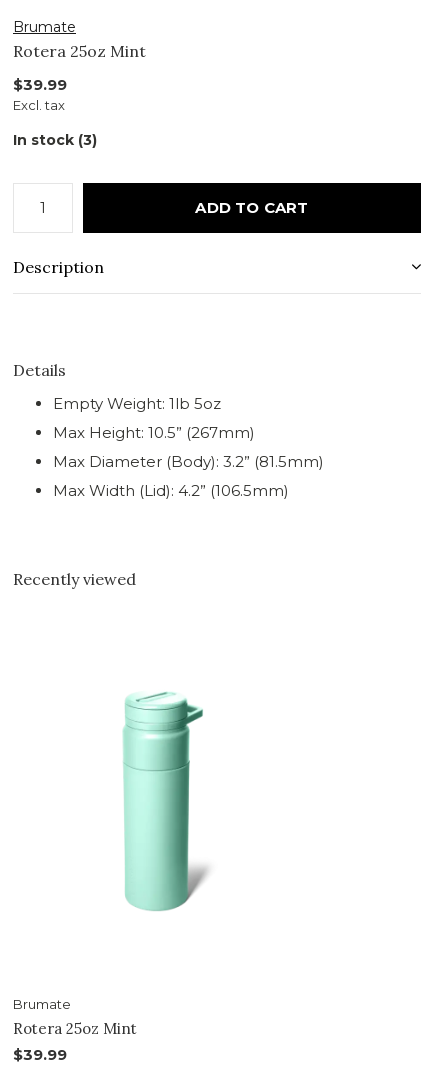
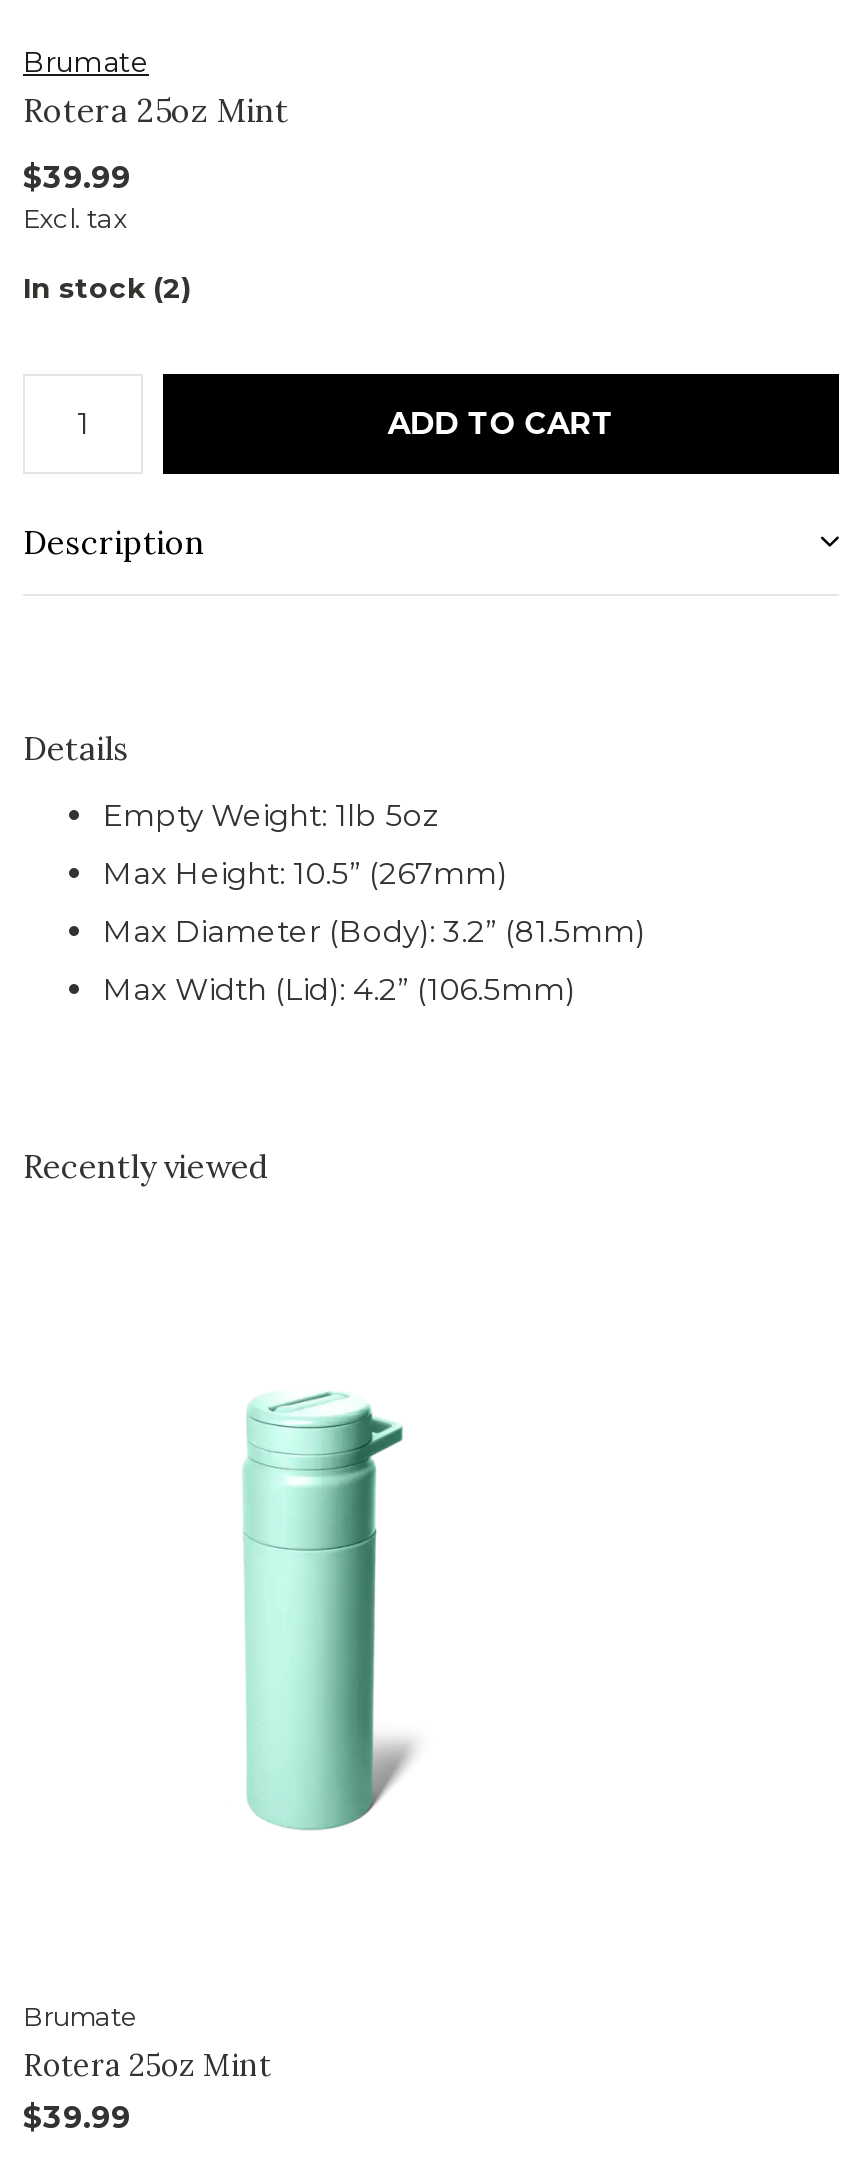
[13,131,97,149] In stock (3) -> [23,269,191,305] In stock (2)

